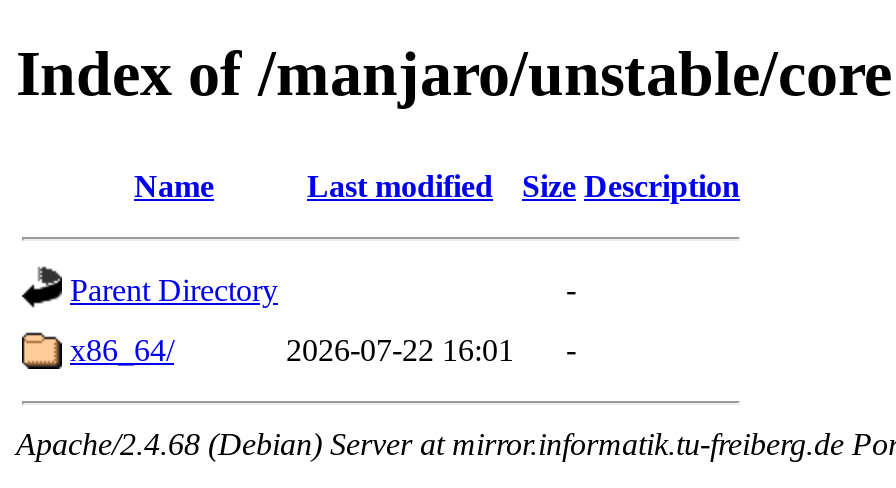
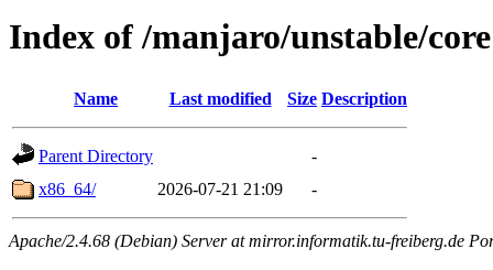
[286,333,514,367] 2026-07-22 16:01 -> [157,180,283,198] 2026-07-21 21:09

